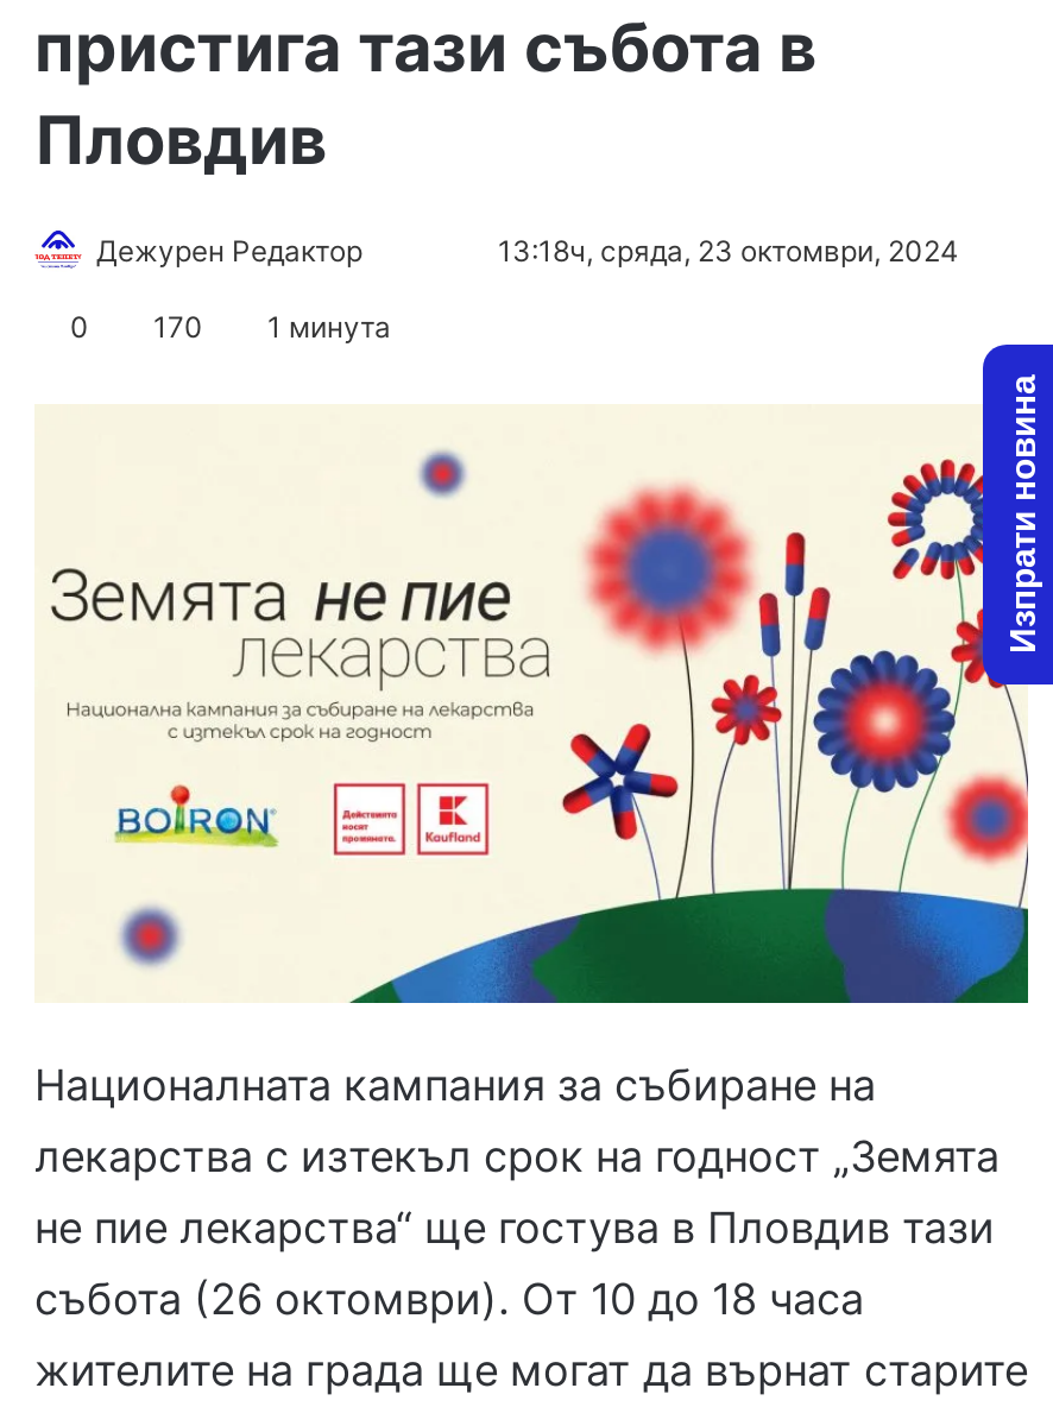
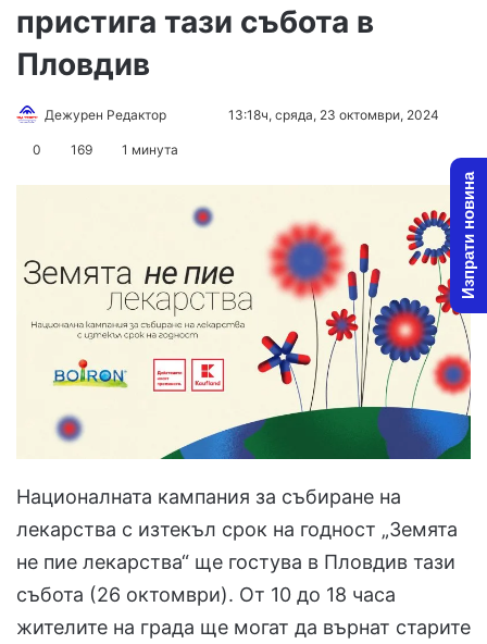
[70,310,391,345] 0 170 1 минута -> [33,142,178,158] 0 169 1 минута

